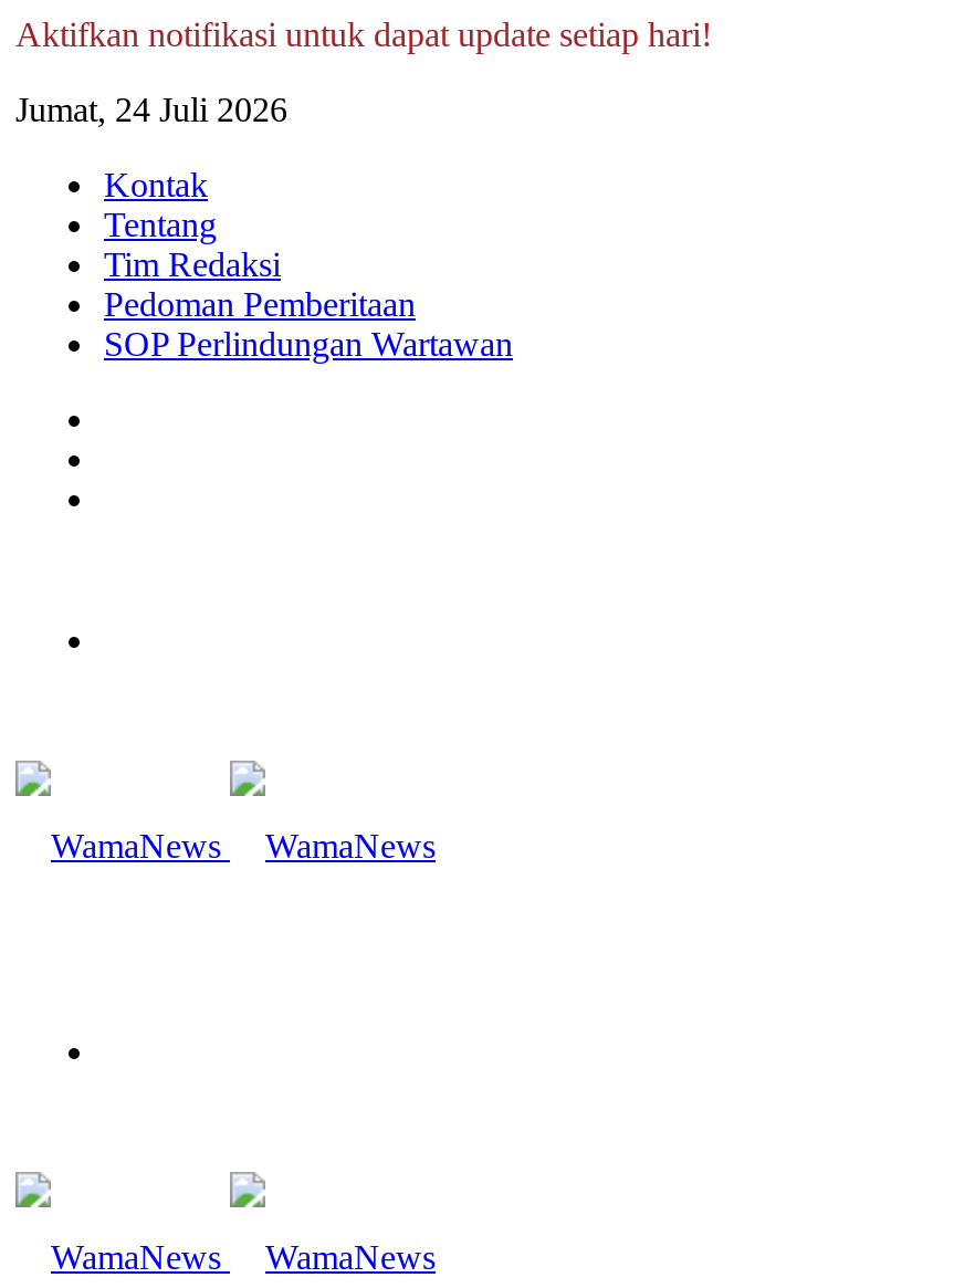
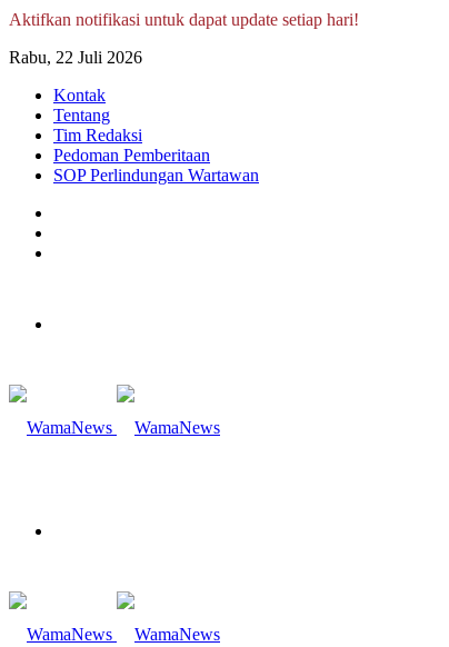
[15,91,287,128] Jumat, 24 Juli 2026 -> [9,48,142,67] Rabu, 22 Juli 2026

